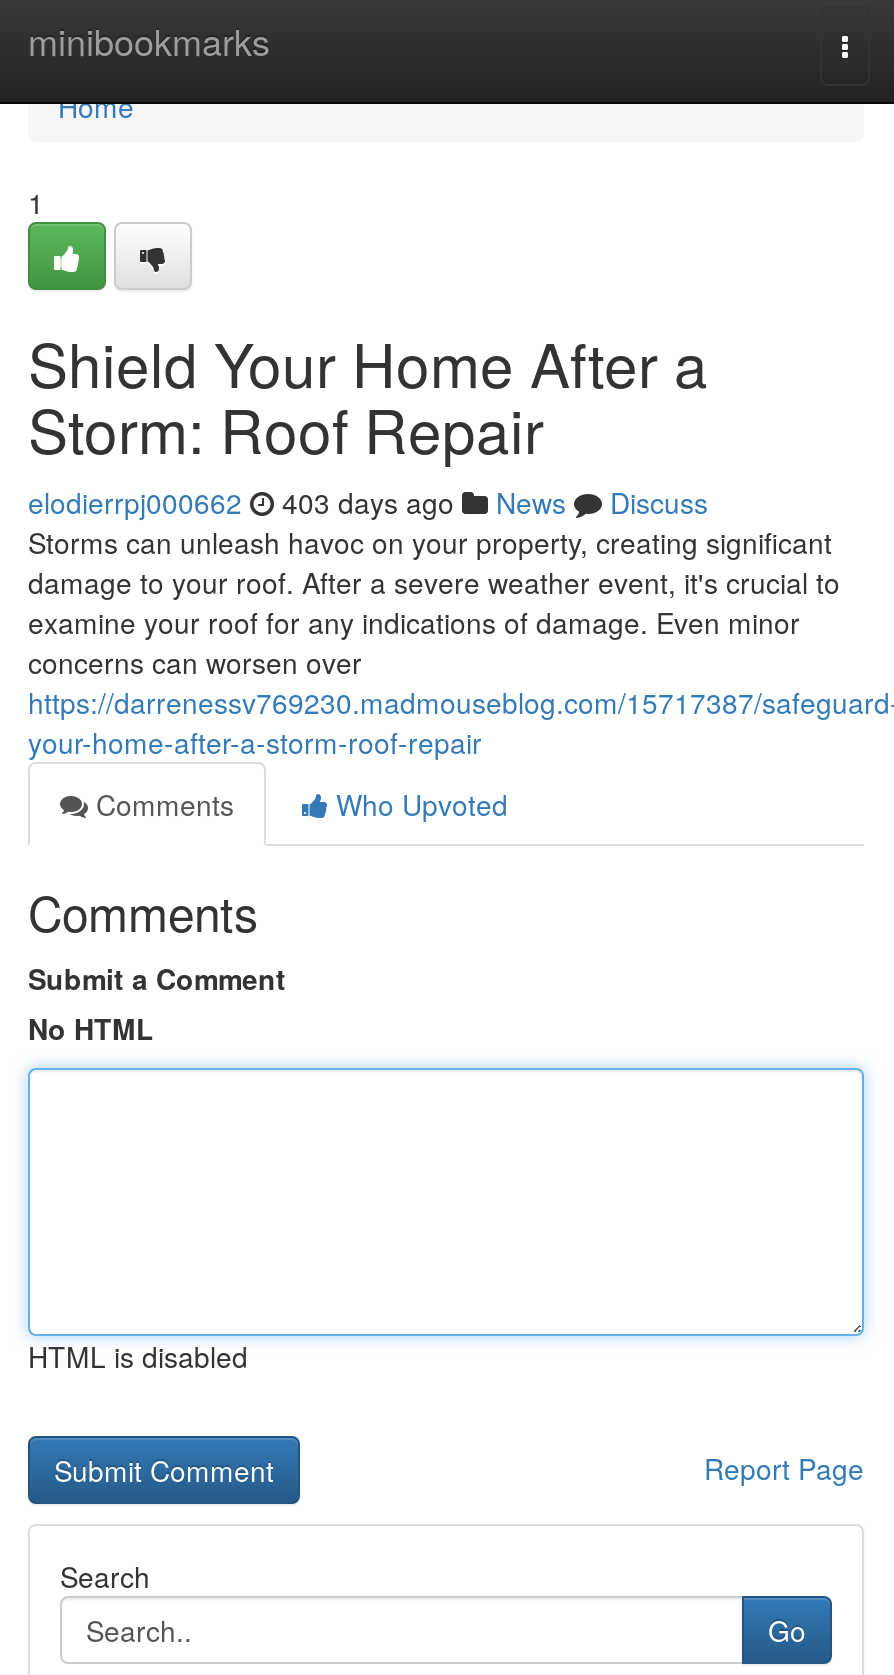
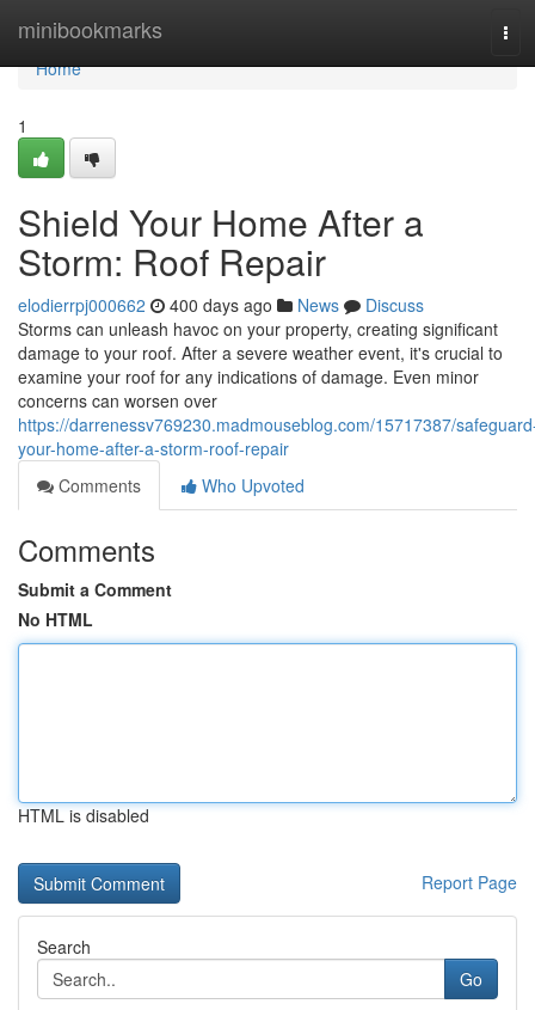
[28,482,708,522] elodierrpj000662 403 days ago News Discuss -> [18,293,424,317] elodierrpj000662 400 days ago News Discuss

